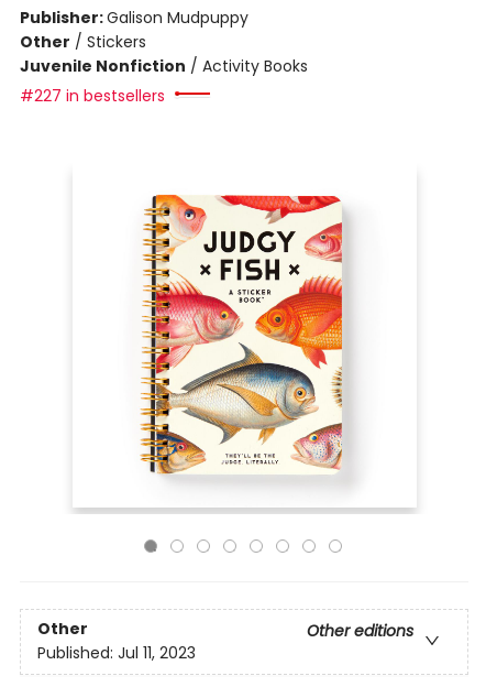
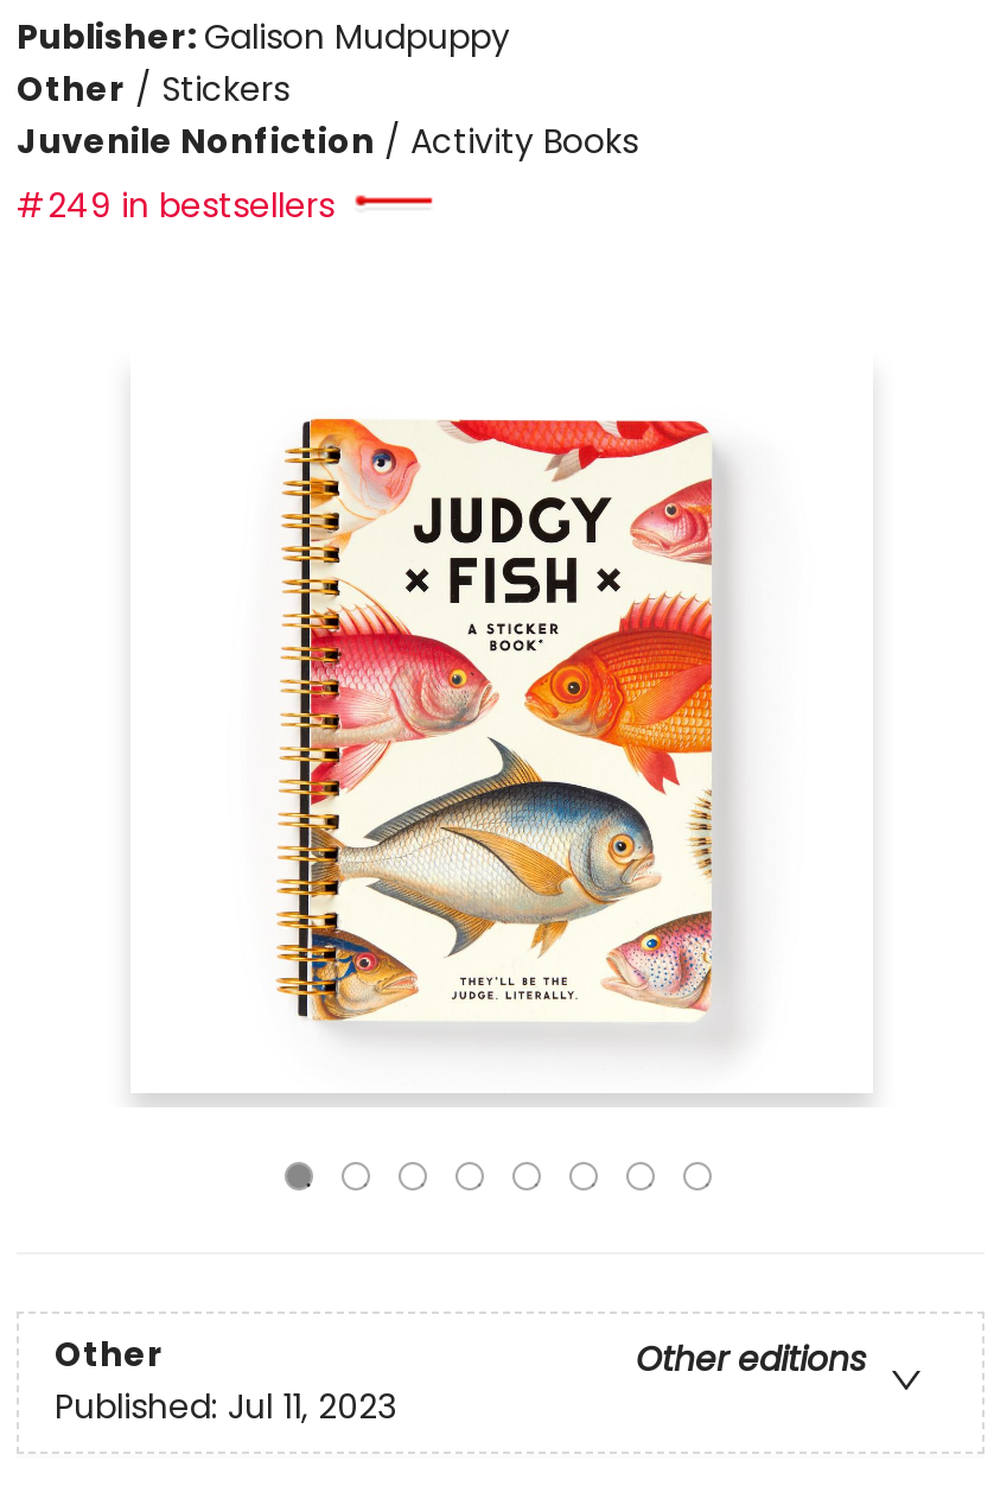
[20,85,165,107] #227 in bestsellers -> [17,182,334,229] #249 in bestsellers

